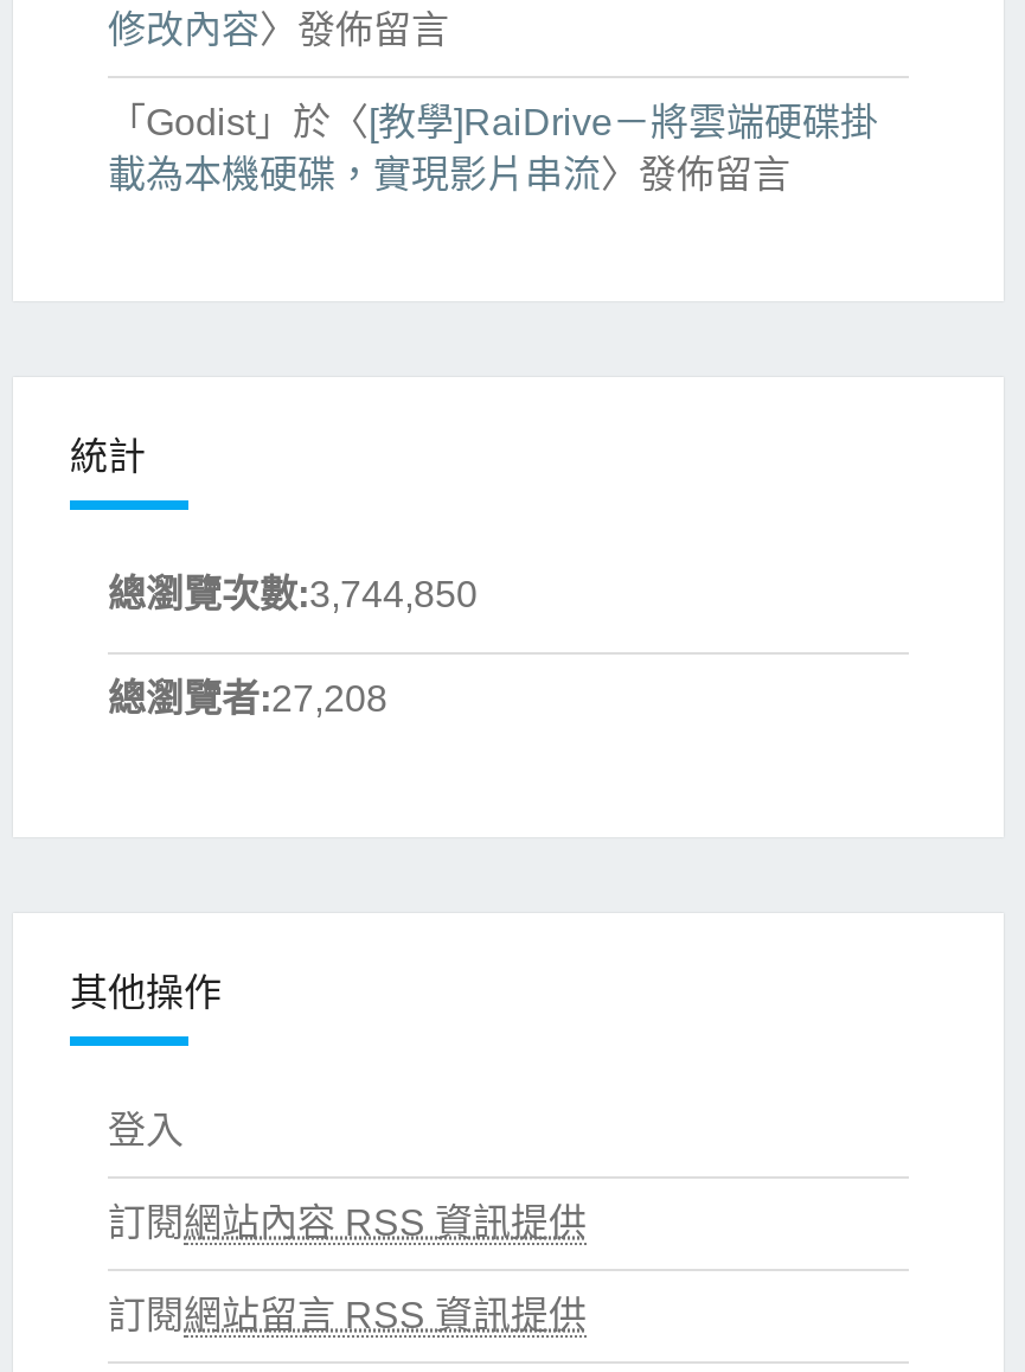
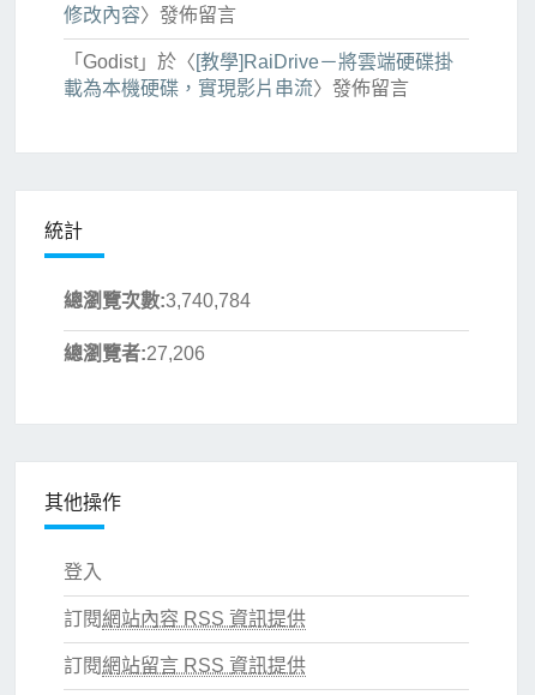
[108,575,478,615] 總瀏覽次數:3,744,850 -> [64,291,251,311] 總瀏覽次數:3,740,784
[108,679,387,720] 總瀏覽者:27,208 -> [64,344,205,364] 總瀏覽者:27,206

